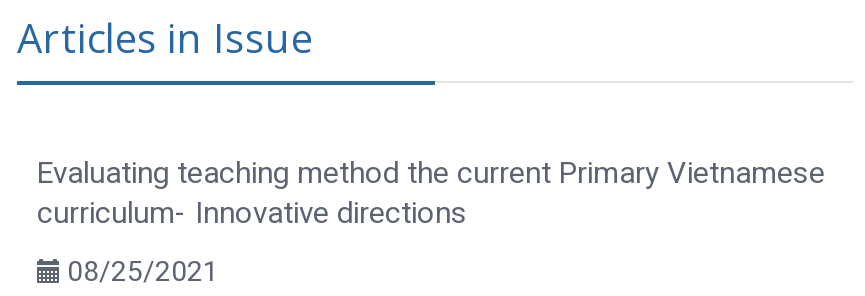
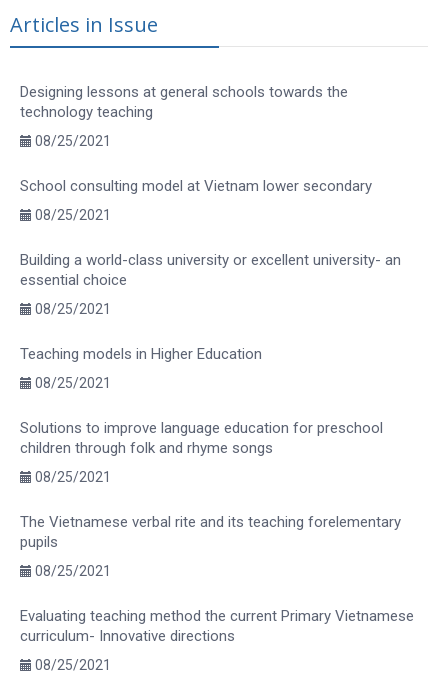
none -> [20,83,401,579] Designing lessons at general schools towards the | technology teaching | 08/25/2021 | School consulting model at Vietnam lower secondary | 08/25/2021 | Building a world-class university or excellent university- an | essential choice | 08/25/2021 | Teaching models in Higher Education | 08/25/2021 | Solutions to improve language education for preschool | children through folk and rhyme songs | 08/25/2021 | The Vietnamese verbal rite and its teaching forelementary | pupils | 08/25/2021

